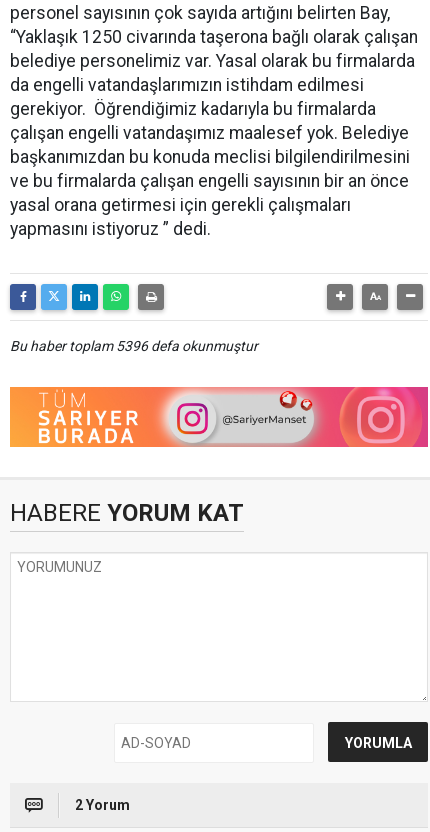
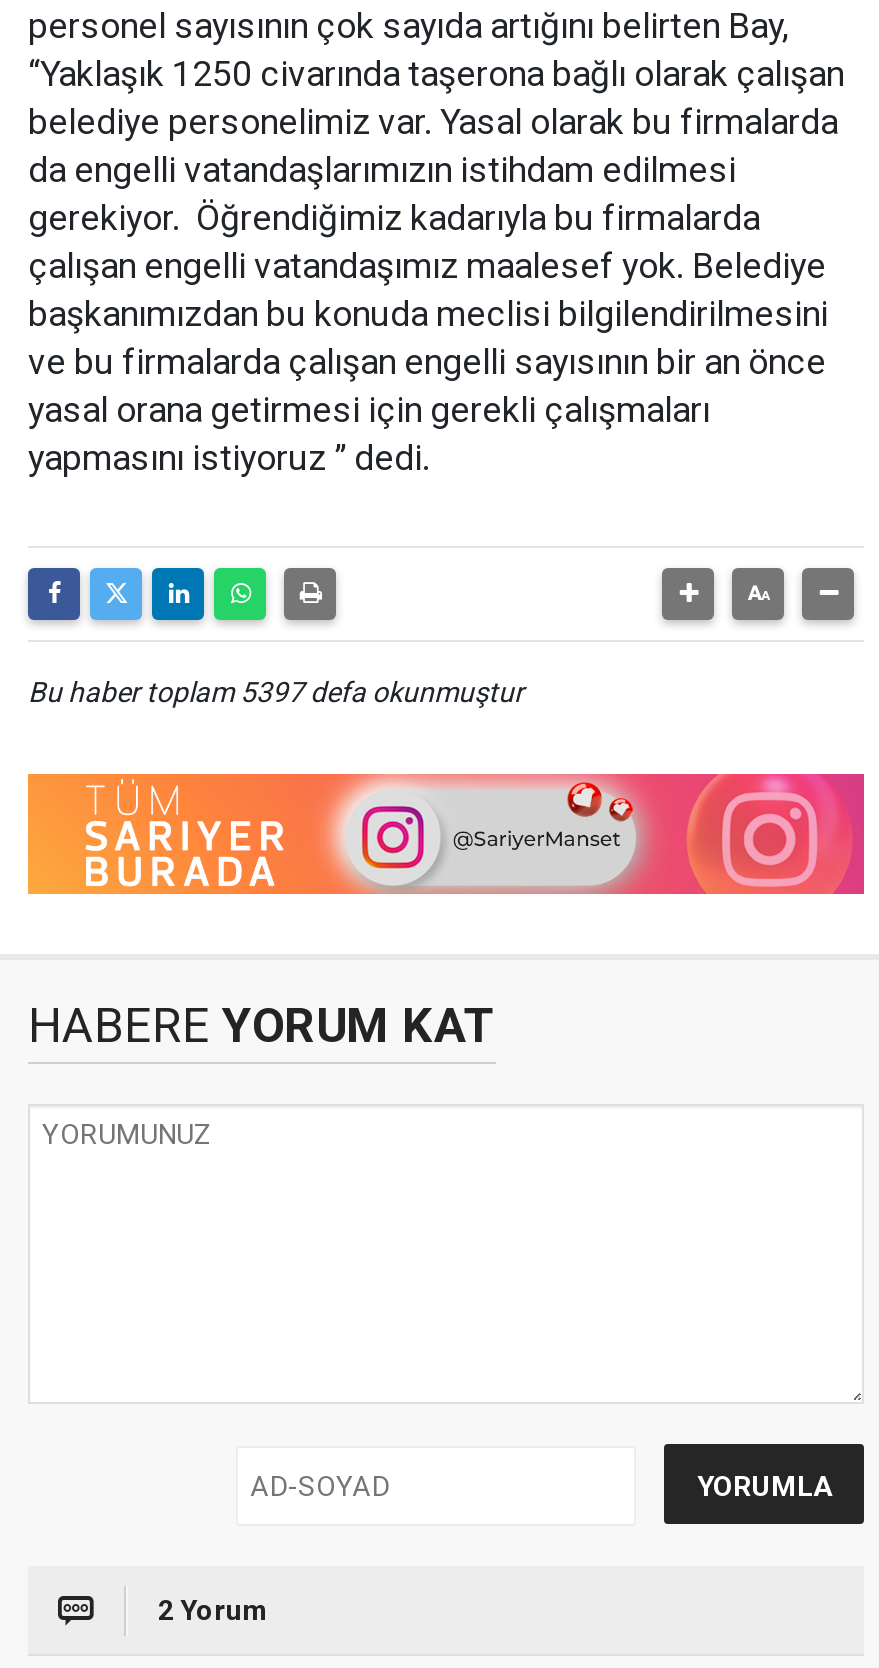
[10,338,258,354] Bu haber toplam 5396 defa okunmuştur -> [28,676,524,708] Bu haber toplam 5397 defa okunmuştur

